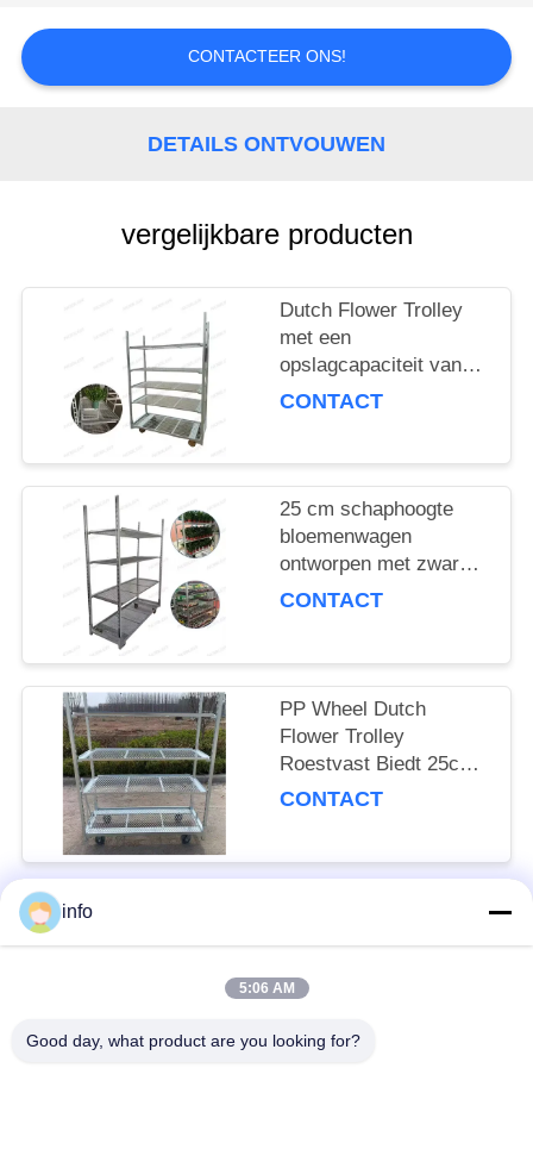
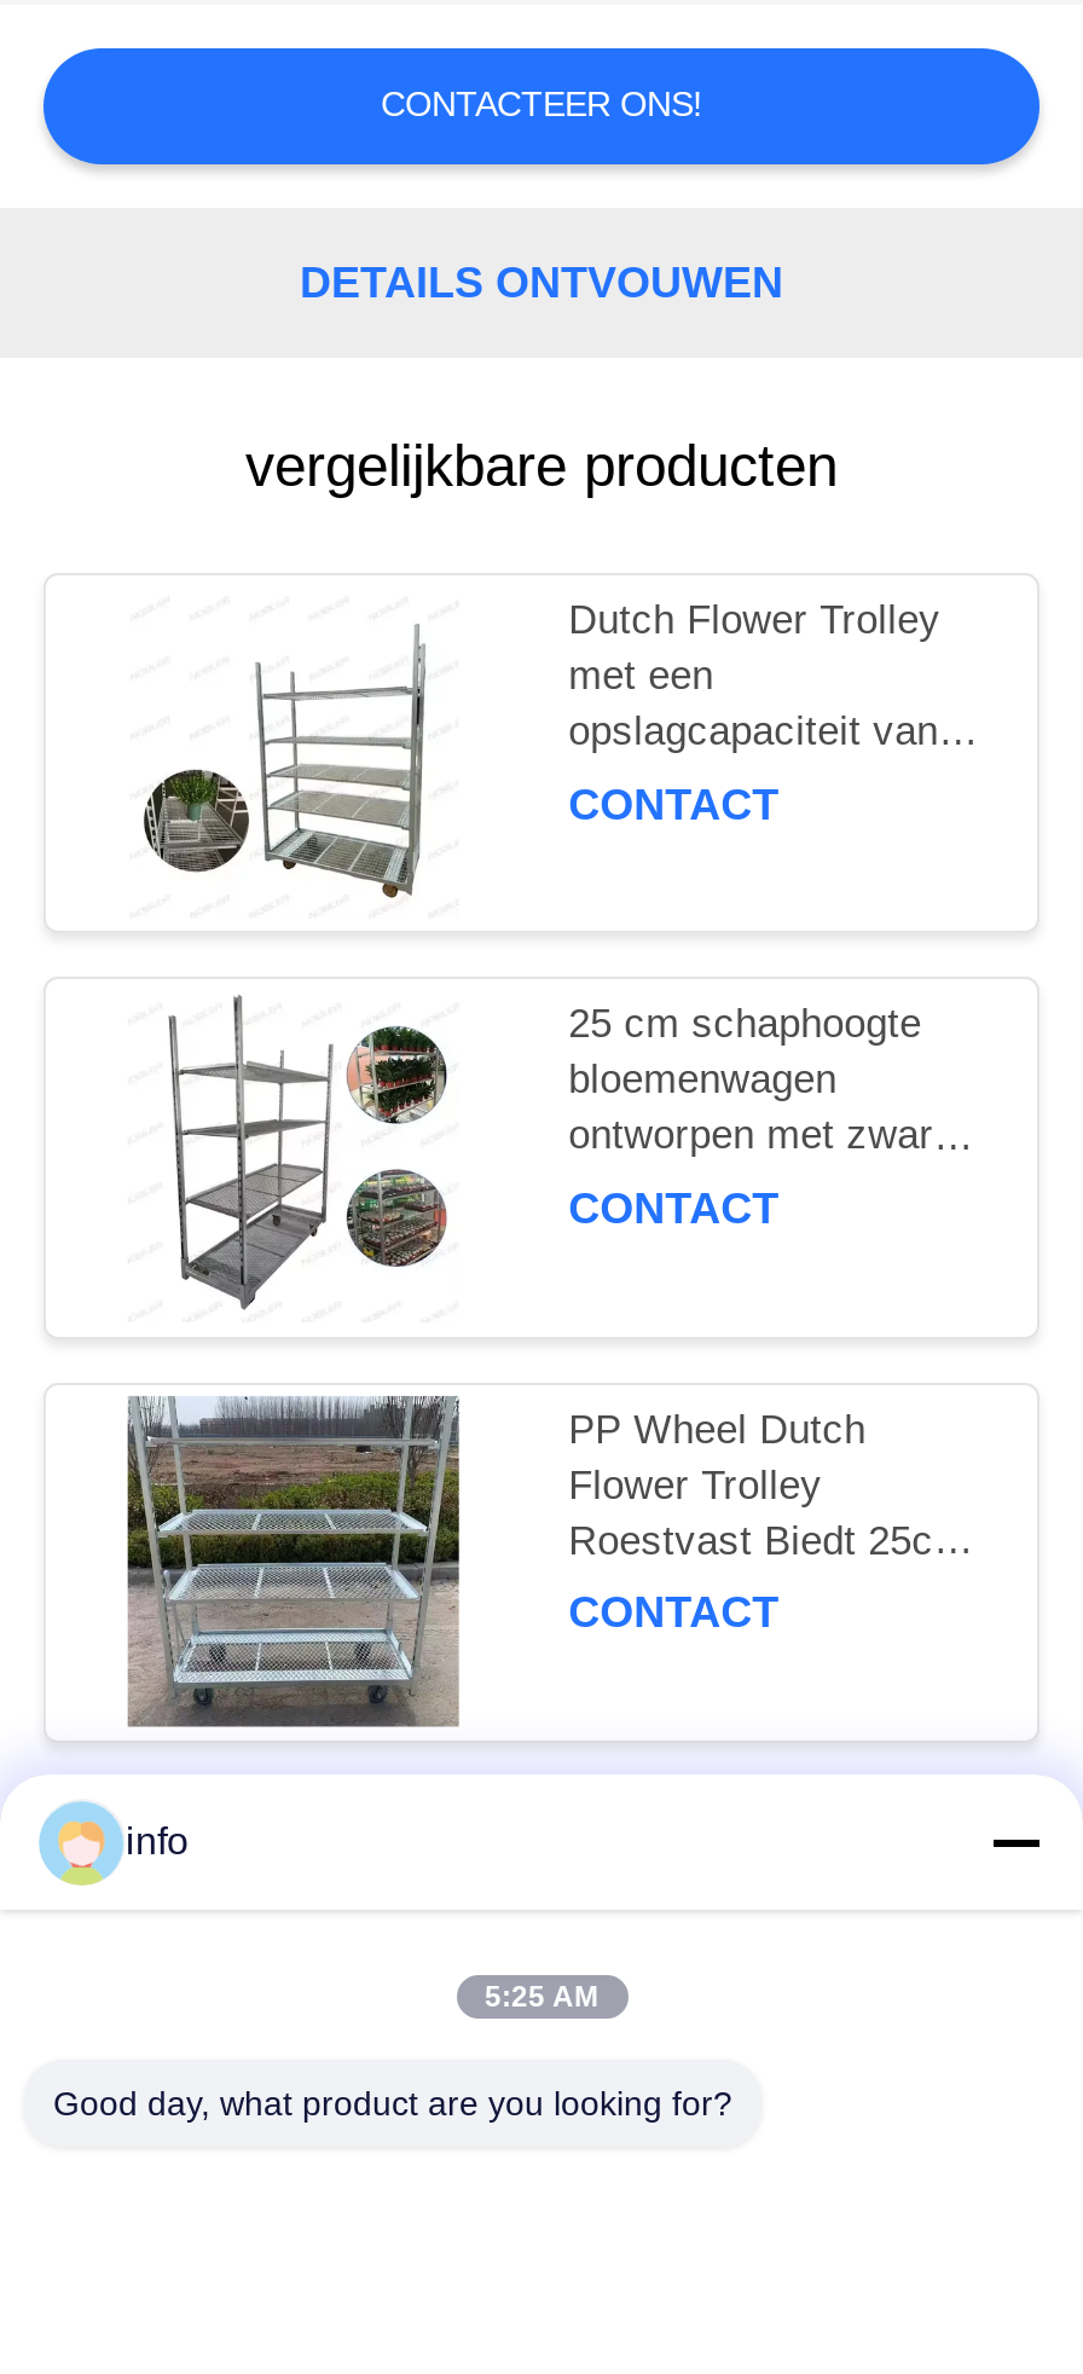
[239,980,294,997] 5:06 AM -> [485,1980,598,2014] 5:25 AM

